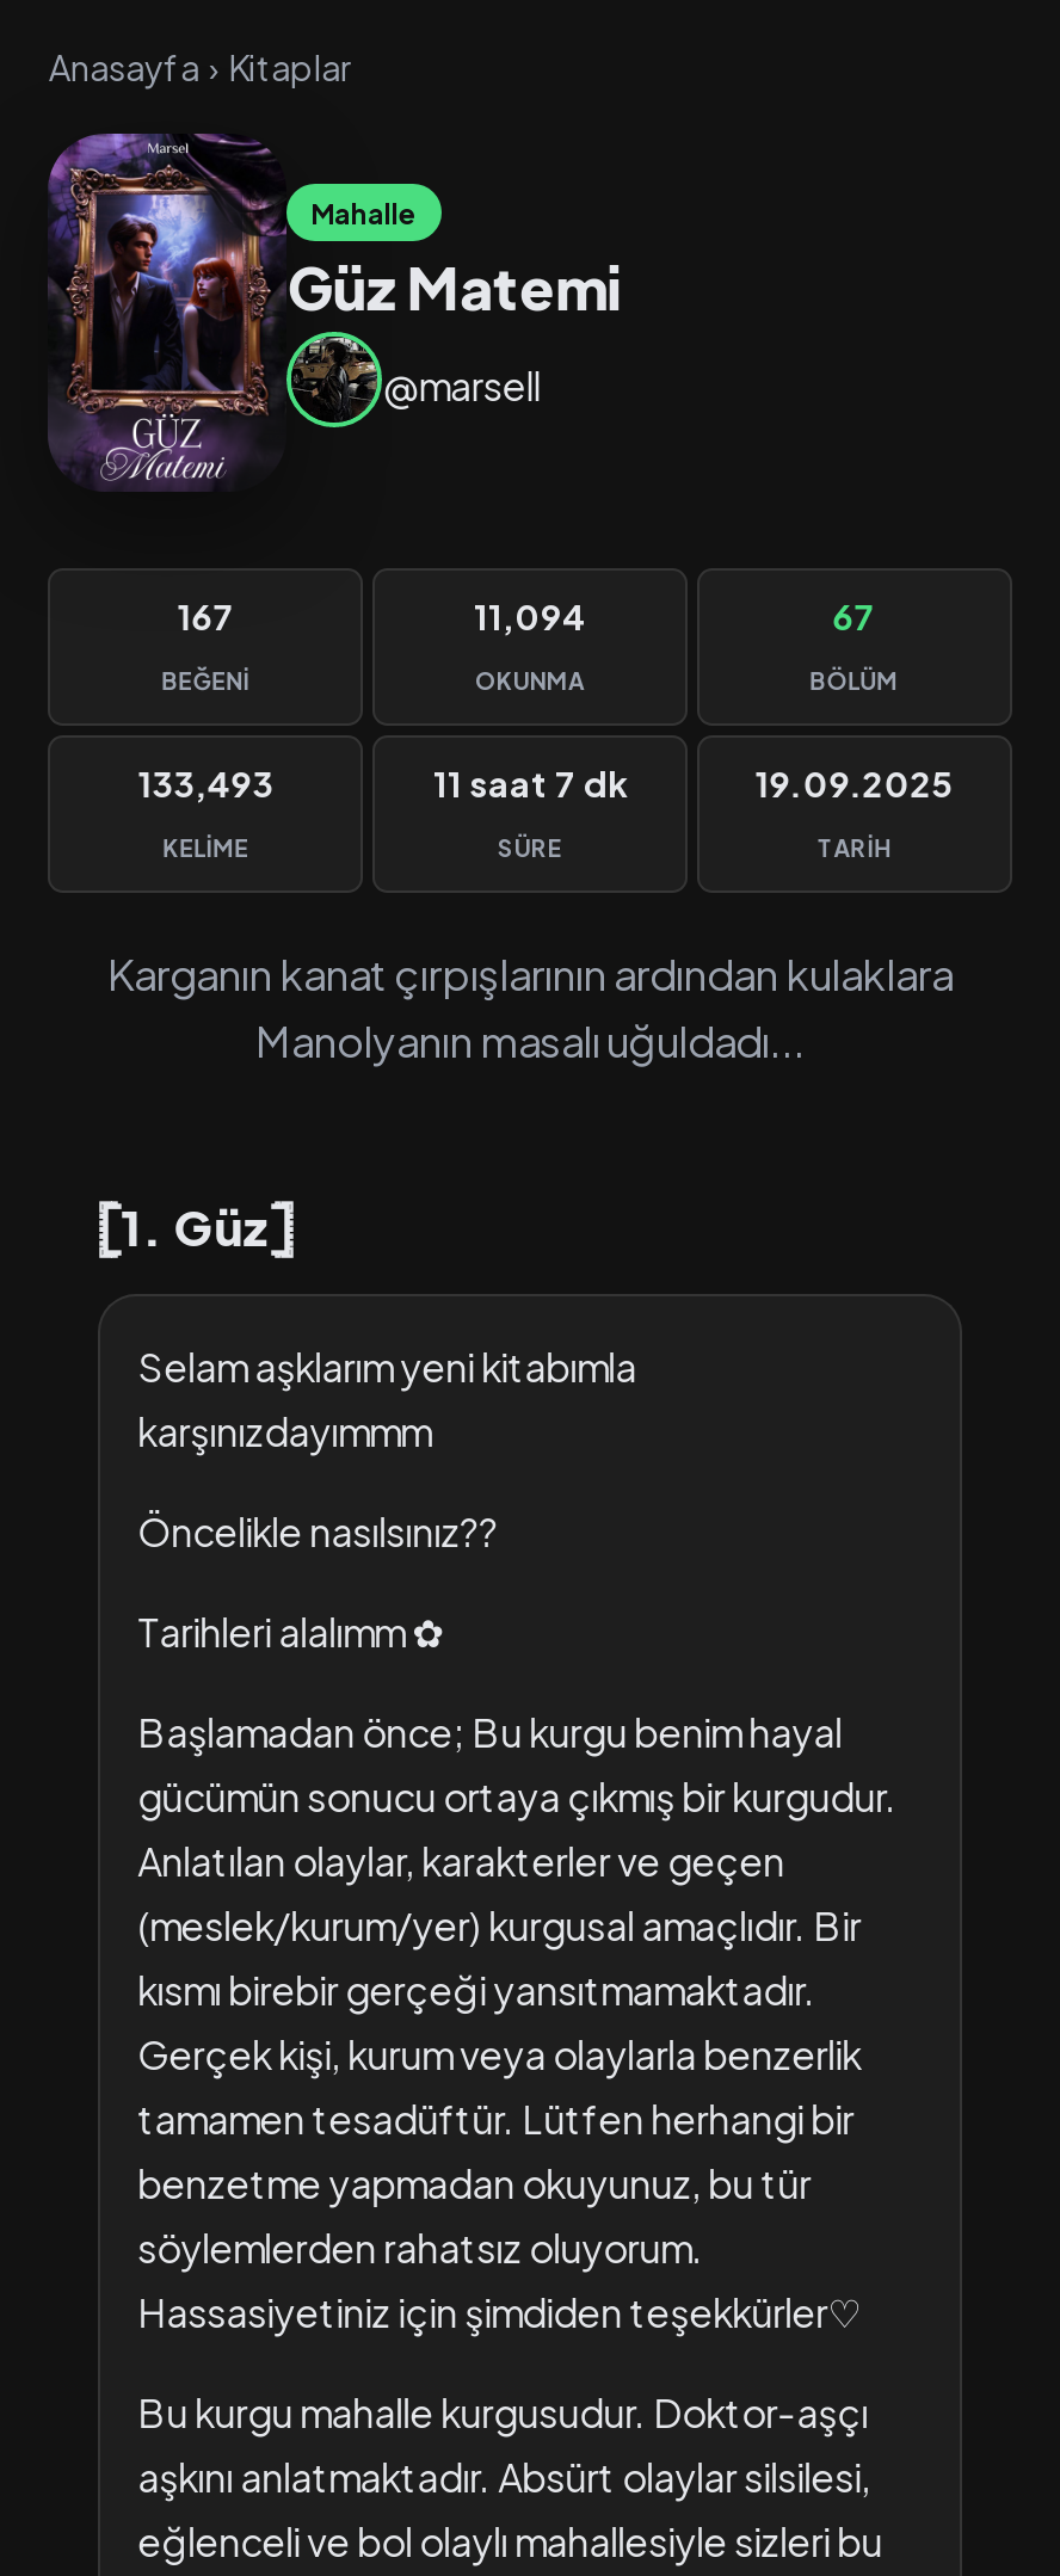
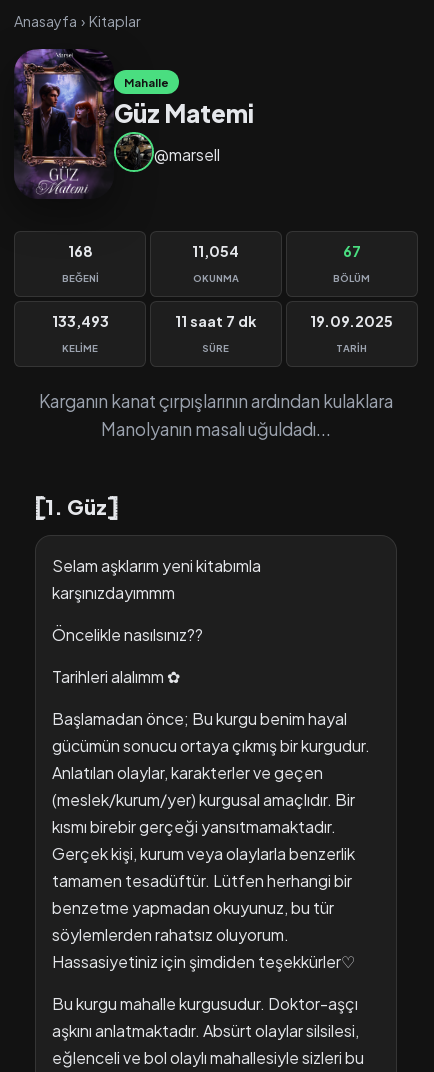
[177,594,235,637] 167 -> [68,242,93,260] 168
[474,594,586,637] 11,094 -> [192,242,239,260] 11,054

